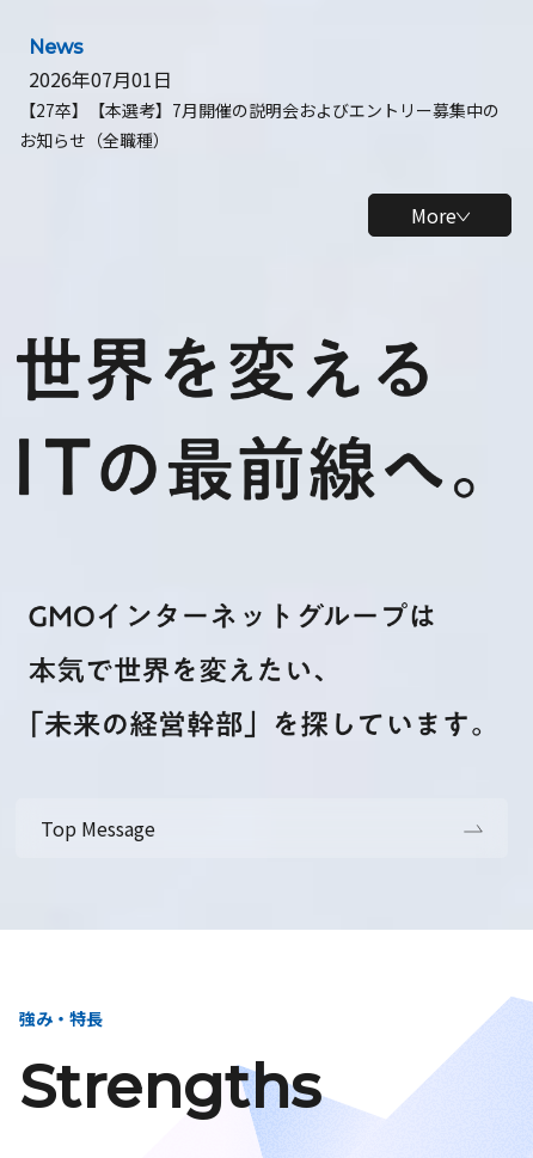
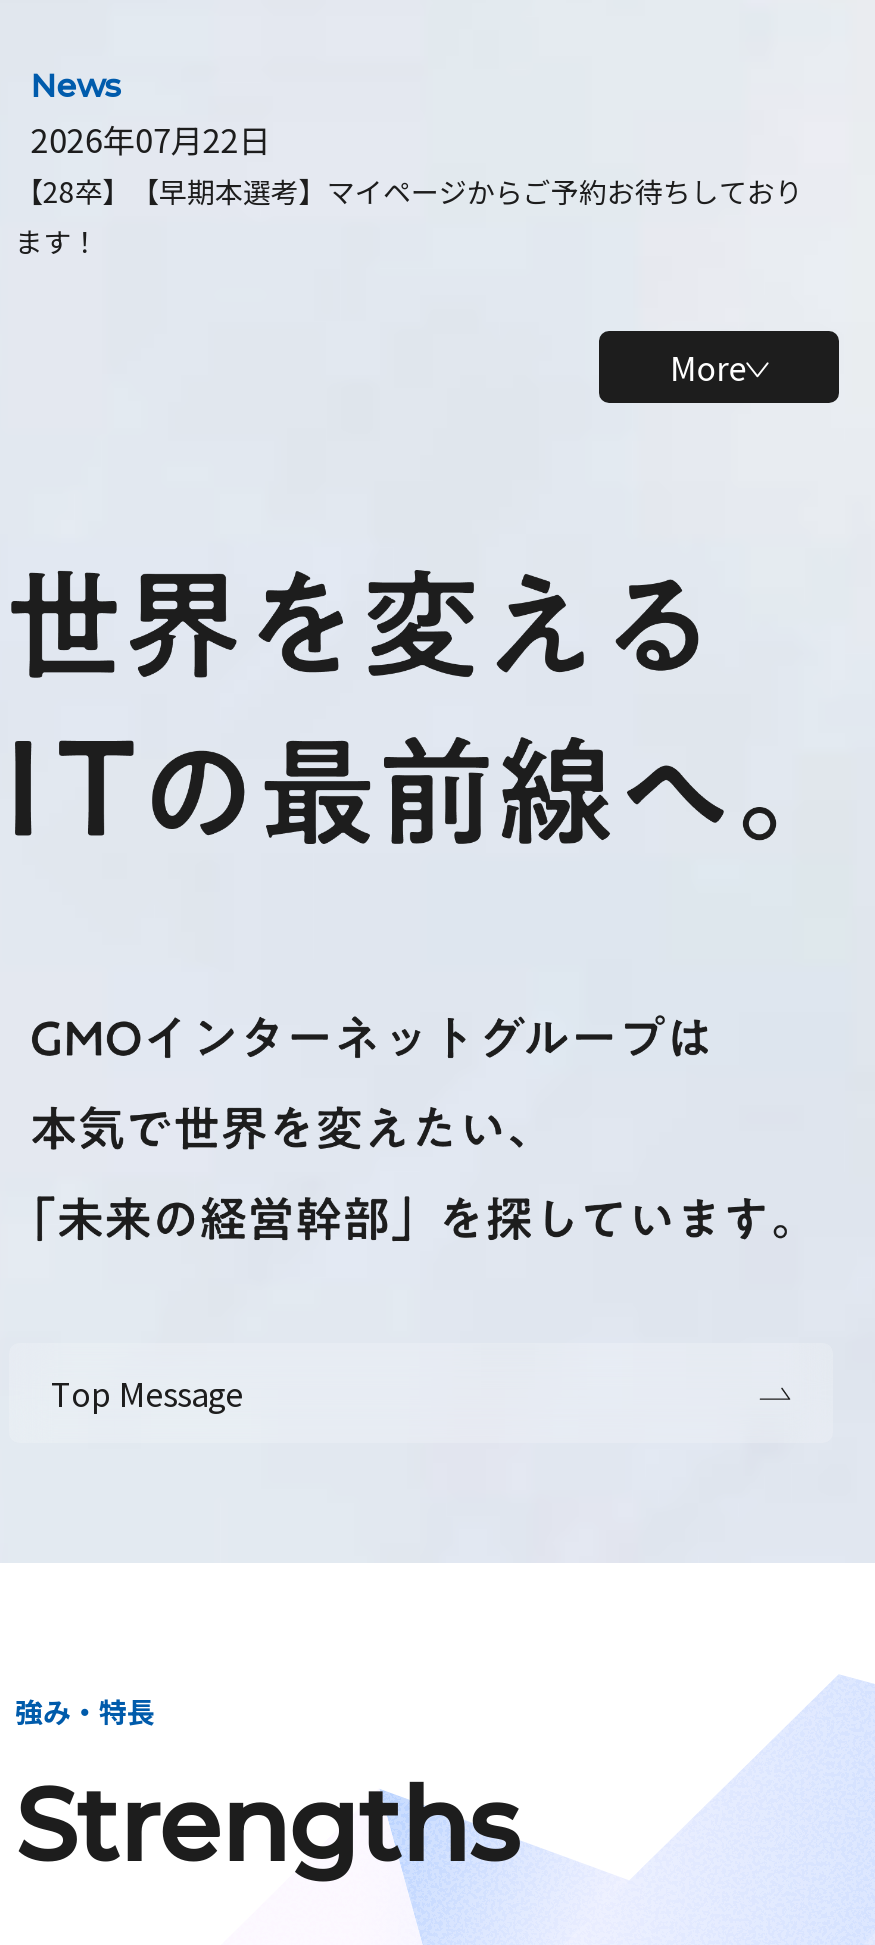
[19,65,499,152] 2026年07月01日 | 【27卒】【本選考】7月開催の説明会およびエントリー募集中の | お知らせ（全職種） -> [15,115,803,261] 2026年07月22日 | 【28卒】【早期本選考】マイページからご予約お待ちしており | ます！

